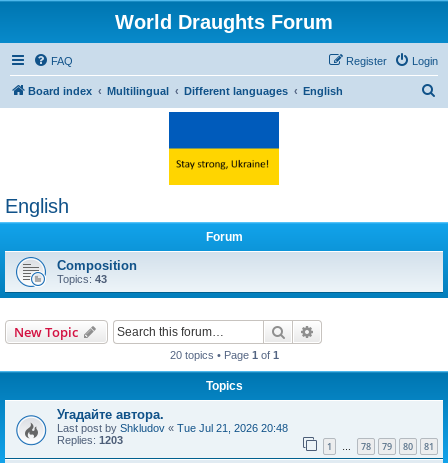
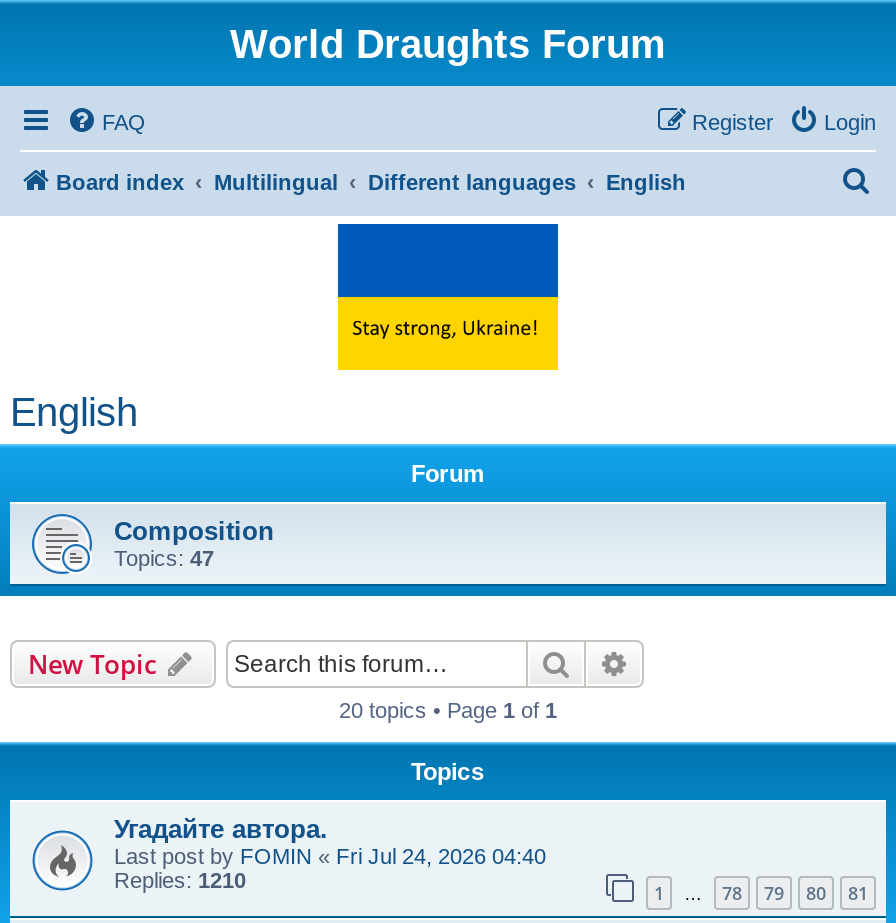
[57,273,107,285] Topics: 43 -> [114,546,214,570] Topics: 47
[57,422,288,434] Last post by Shkludov «Tue Jul 21, 2026 20:48 -> [114,844,546,868] Last post by FOMIN «Fri Jul 24, 2026 04:40
[57,434,123,446] Replies: 1203 -> [114,868,246,892] Replies: 1210

